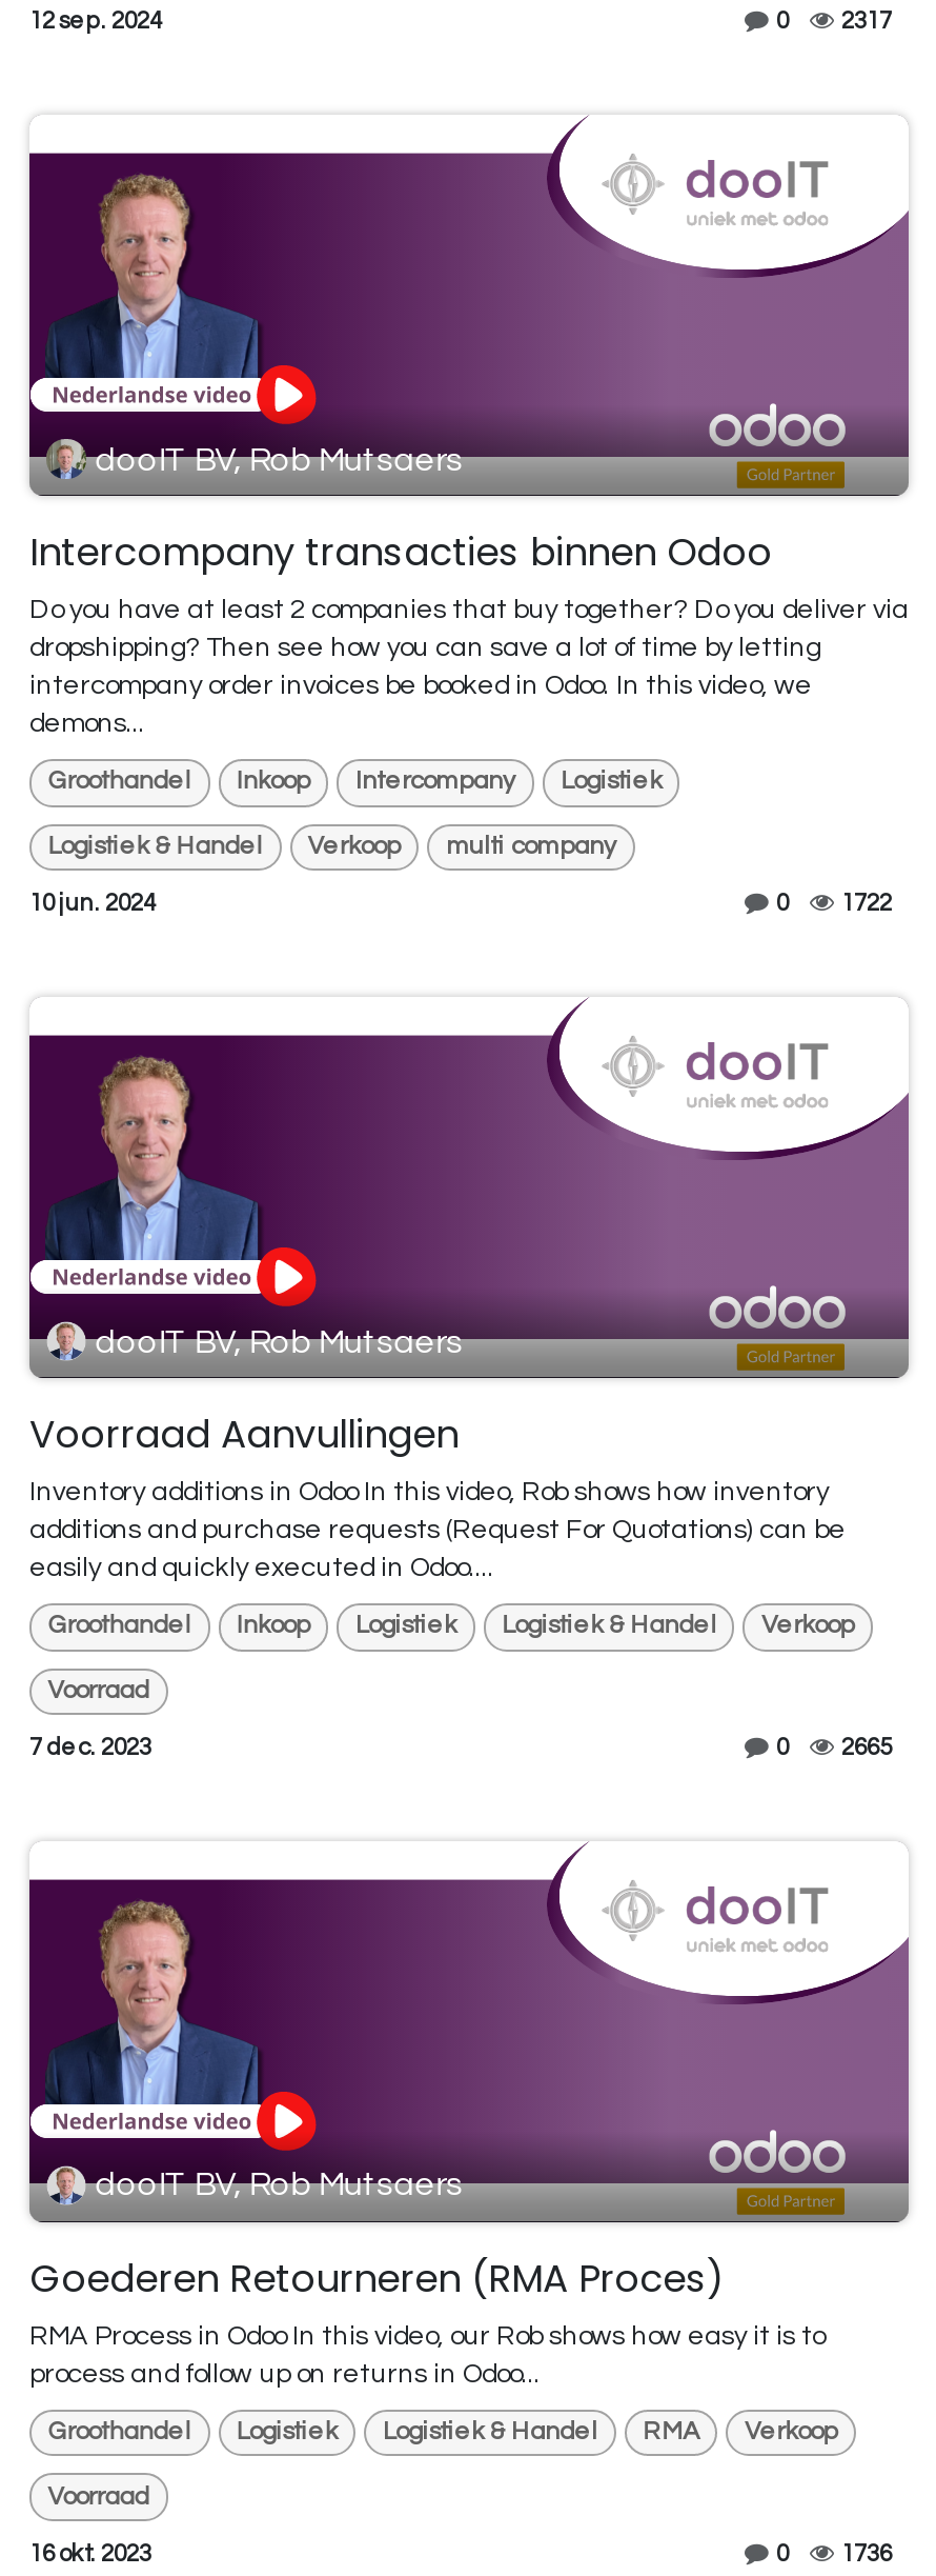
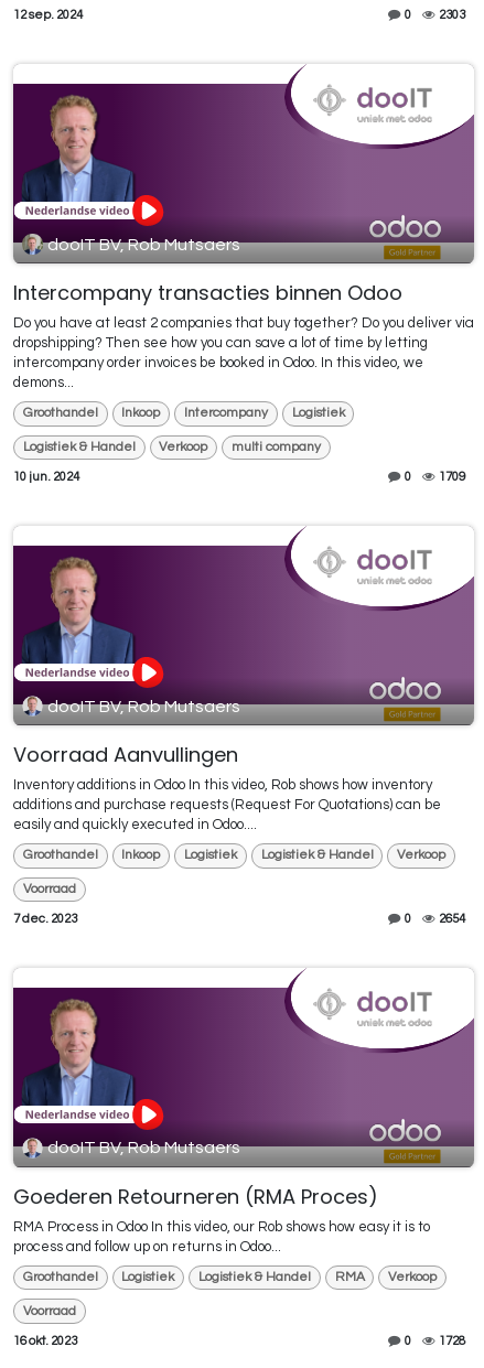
[841,10,892,33] 2317 -> [439,9,465,21] 2303
[841,892,892,915] 1722 -> [439,471,465,483] 1709
[841,1736,892,1759] 2665 -> [439,913,465,925] 2654
[841,2542,892,2565] 1736 -> [439,1335,465,1347] 1728

